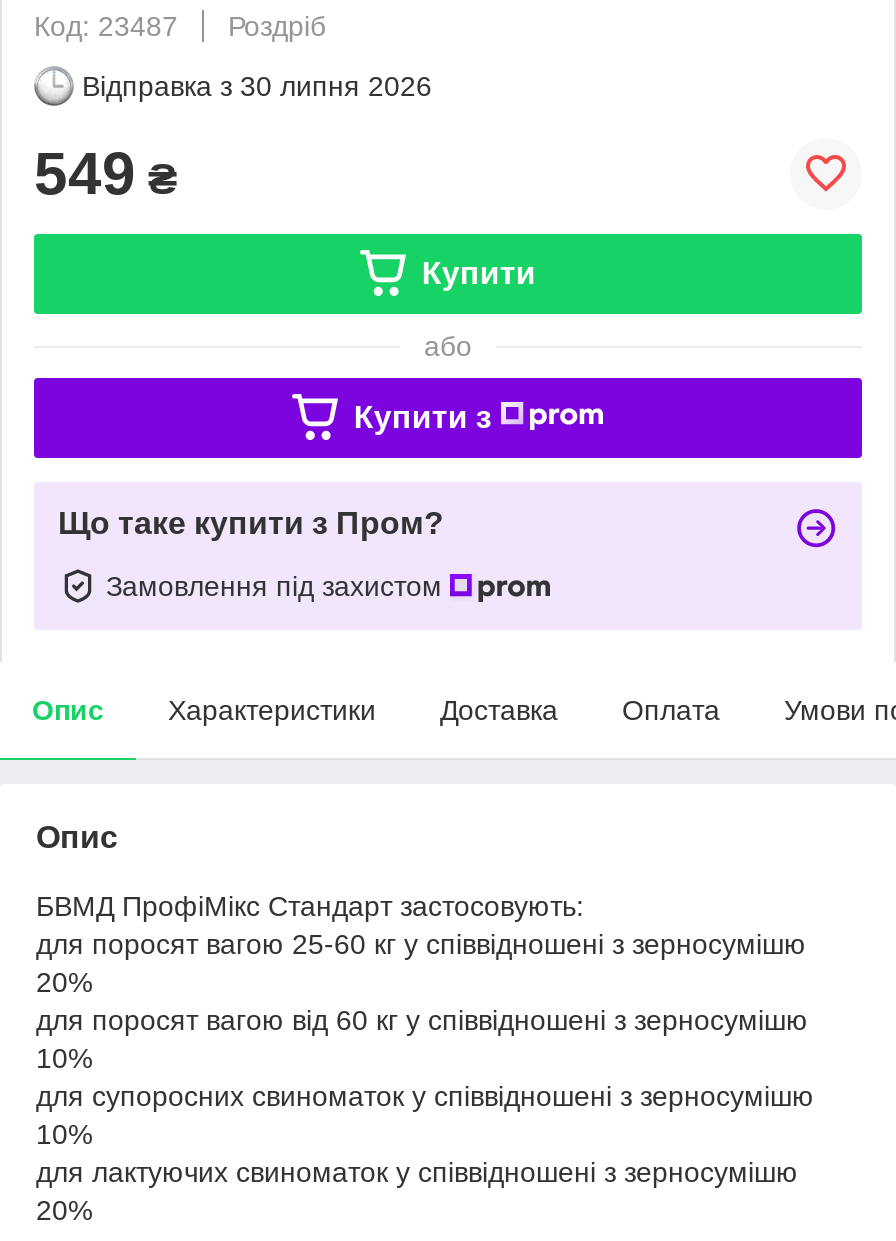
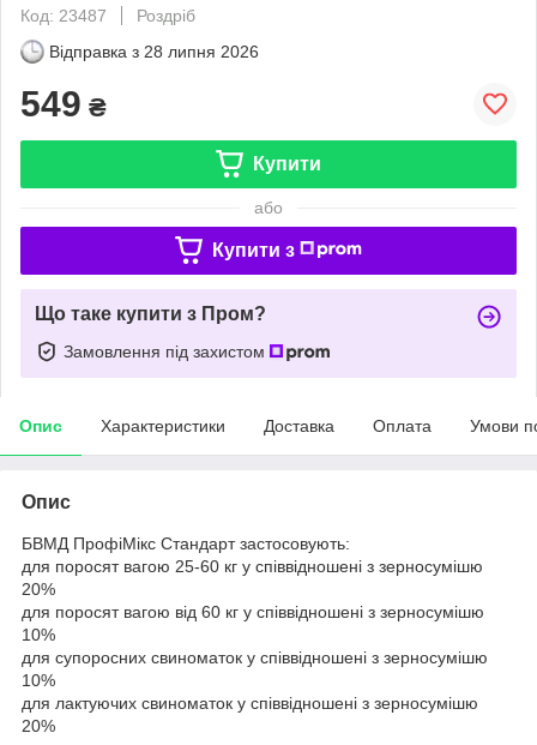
[82,70,432,102] Відправка з 30 липня 2026 -> [49,42,259,61] Відправка з 28 липня 2026

